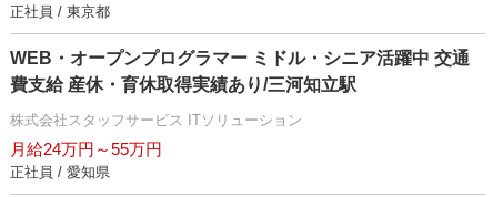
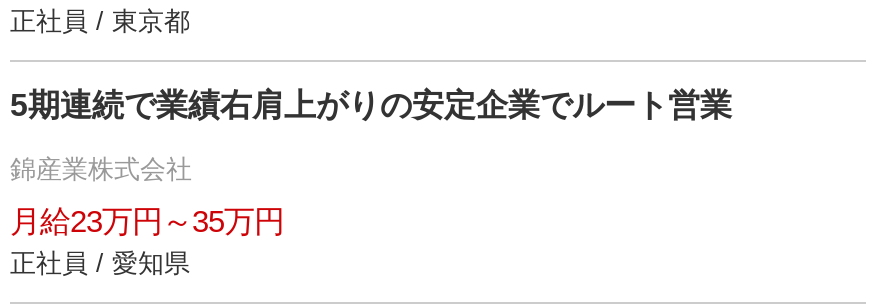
[10,49,470,94] WEB・オープンプログラマー ミドル・シニア活躍中 交通 | 費支給 産休・育休取得実績あり/三河知立駅 -> [10,88,732,122] 5期連続で業績右肩上がりの安定企業でルート営業
[10,112,302,128] 株式会社スタッフサービス ITソリューション -> [10,154,192,184] 錦産業株式会社
[10,139,162,158] 月給24万円～55万円 -> [10,204,284,238] 月給23万円～35万円

